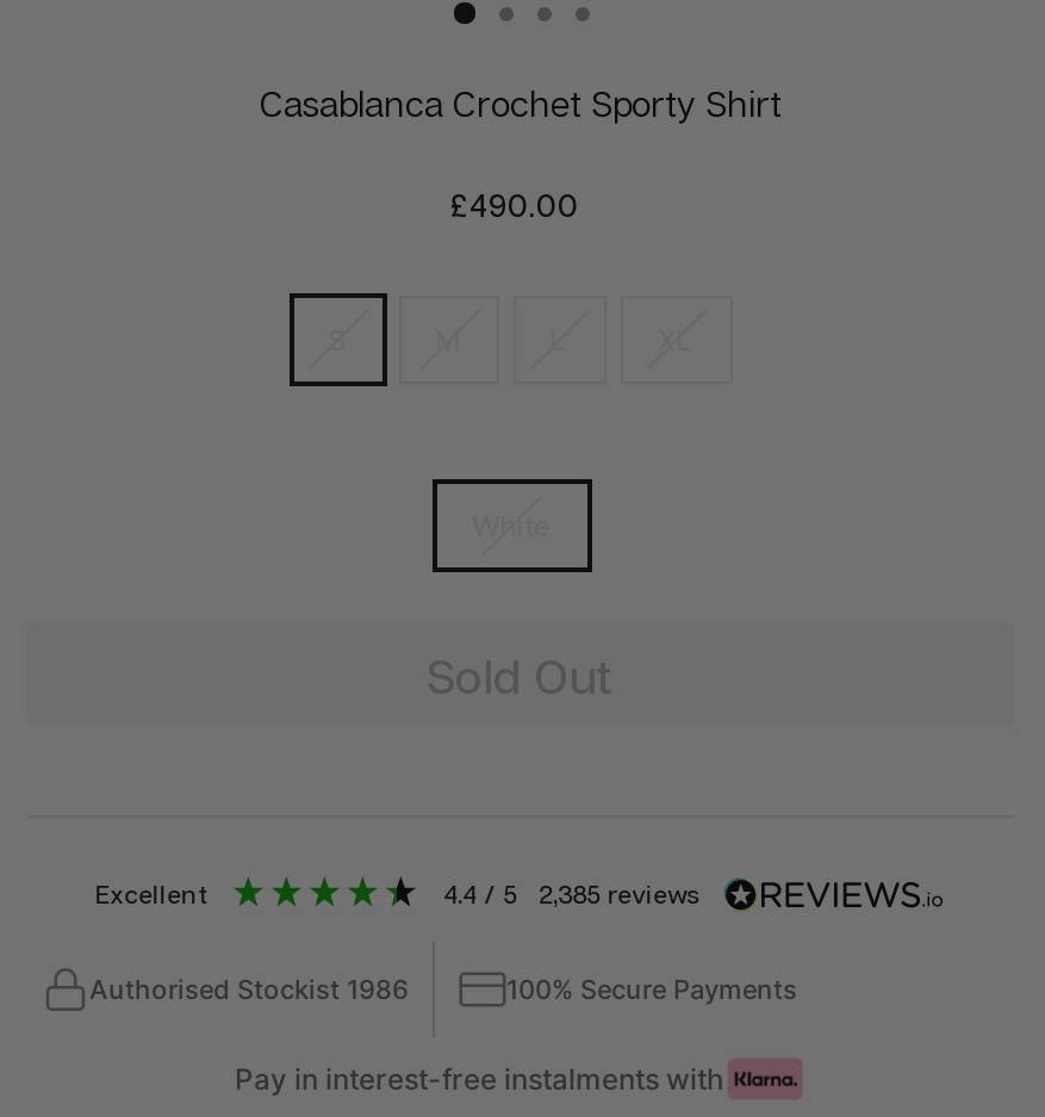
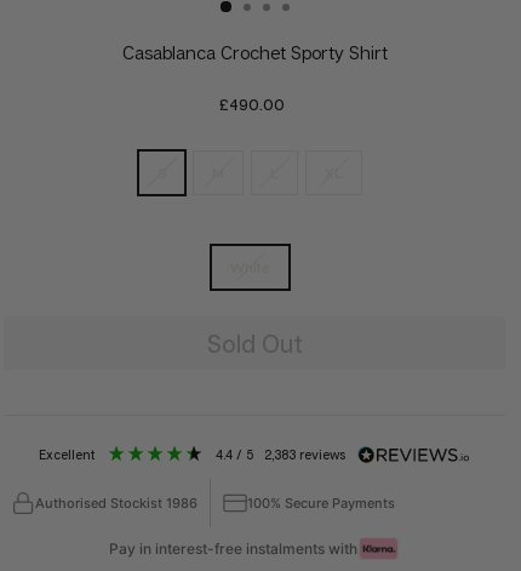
[443,880,698,908] 4.4 / 5 2,385 reviews -> [215,447,345,462] 4.4 / 5 2,383 reviews

